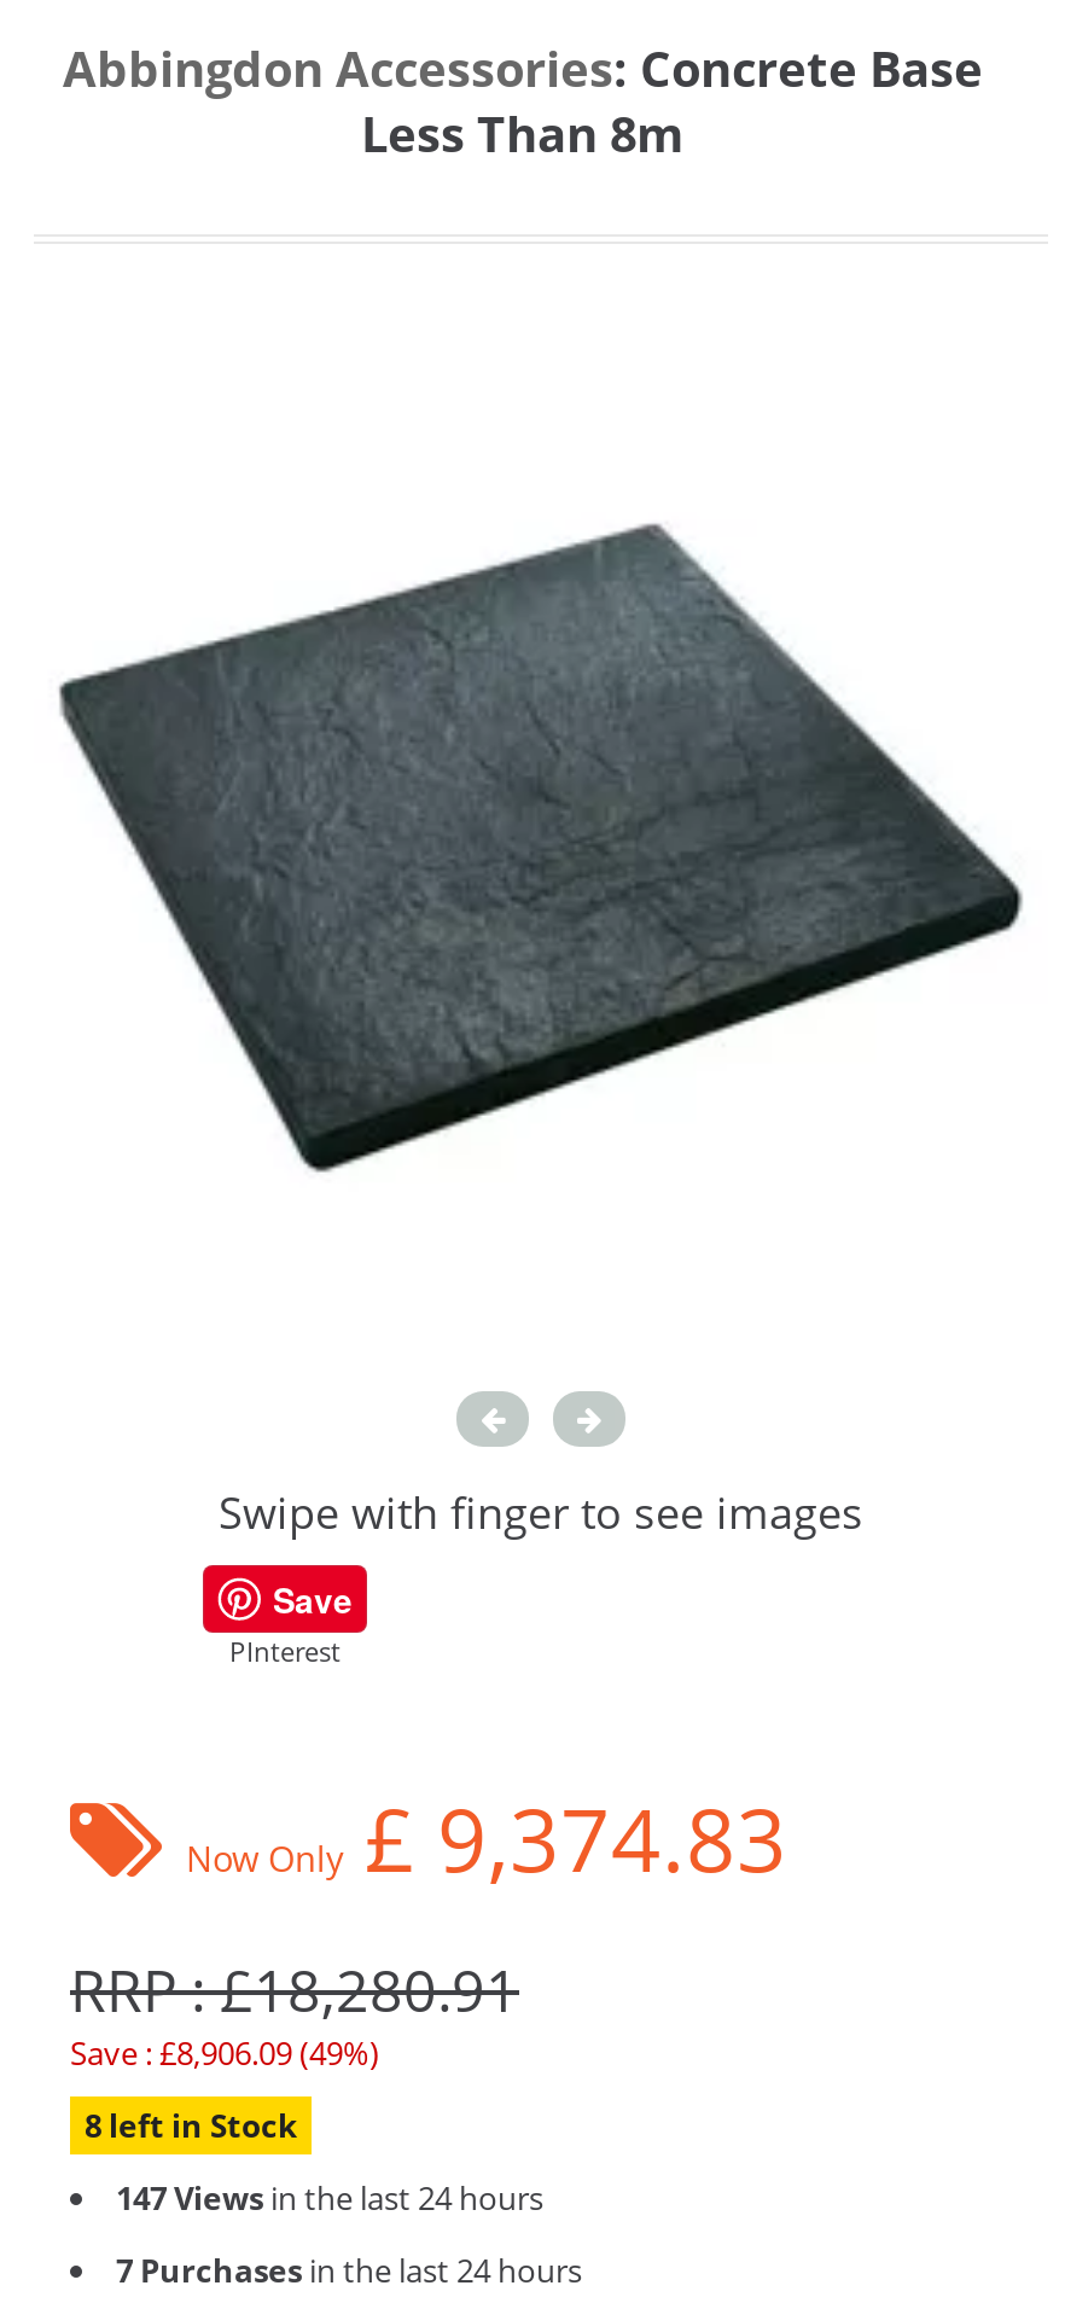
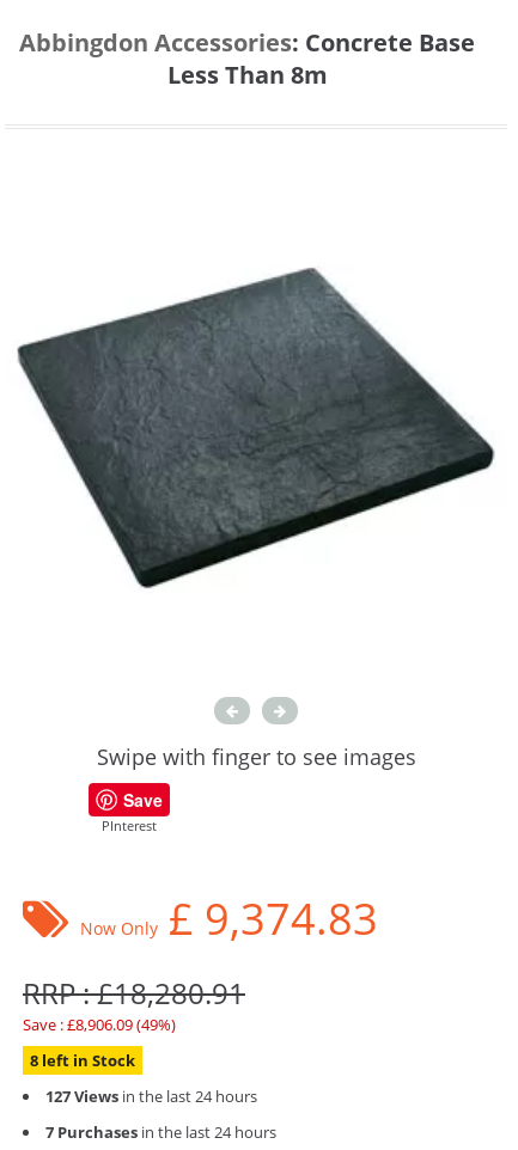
[116,2176,543,2220] 147 Views in the last 24 hours -> [45,1085,257,1107] 127 Views in the last 24 hours

